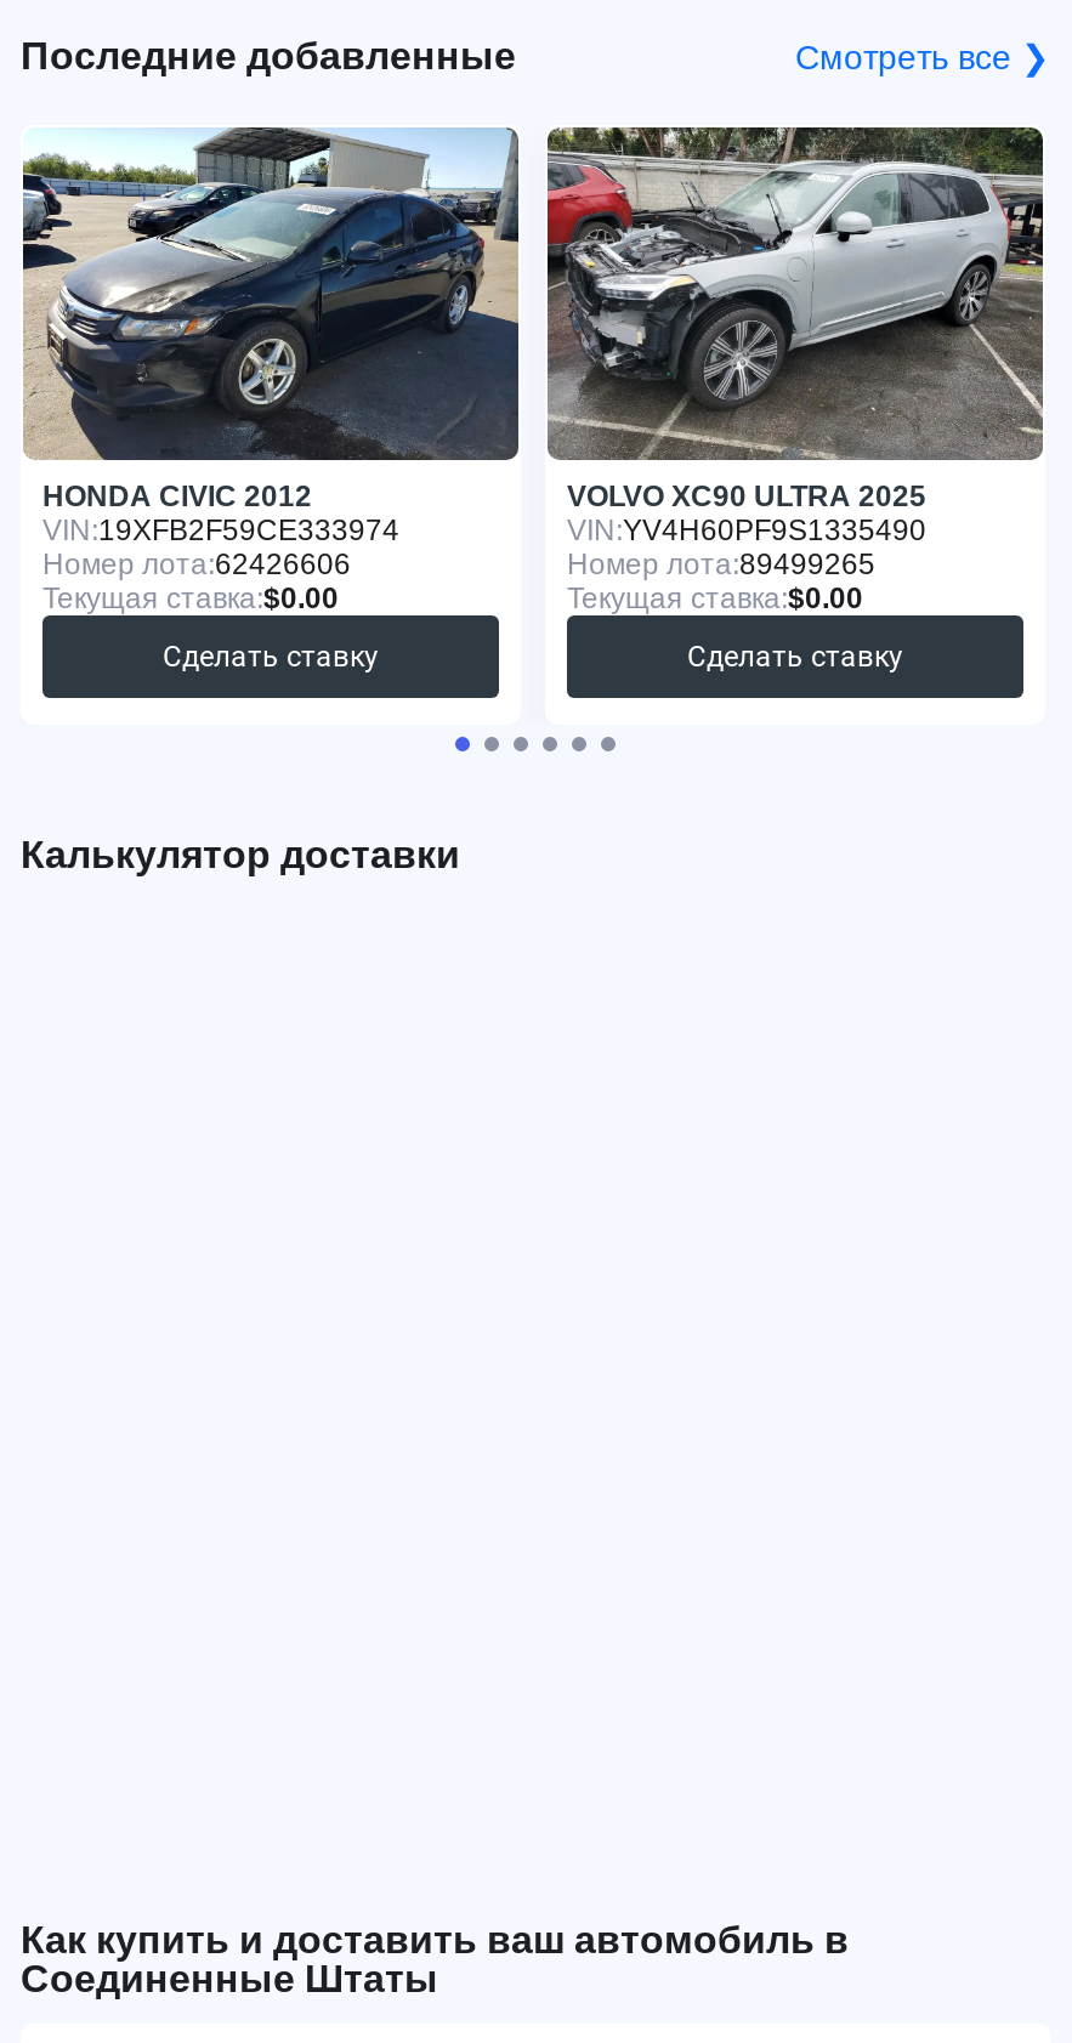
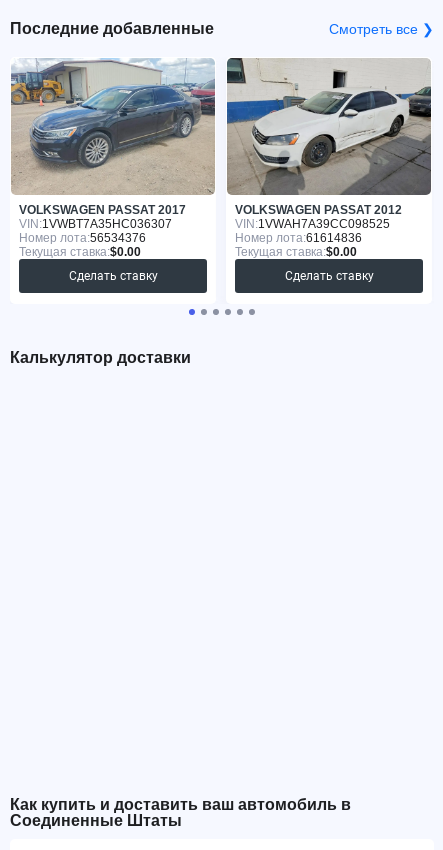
[21,125,521,581] [image] | HONDA CIVIC 2012 | VIN: 19XFB2F59CE333974 | Номер лота:62426606 -> [10,58,216,245] [image] | VOLKSWAGEN PASSAT 2017 | VIN: 1VWBT7A35HC036307 | Номер лота:56534376
[545,125,1045,581] [image] | VOLVO XC90 ULTRA 2025 | VIN: YV4H60PF9S1335490 | Номер лота:89499265 -> [226,58,432,245] [image] | VOLKSWAGEN PASSAT 2012 | VIN: 1VWAH7A39CC098525 | Номер лота:61614836

